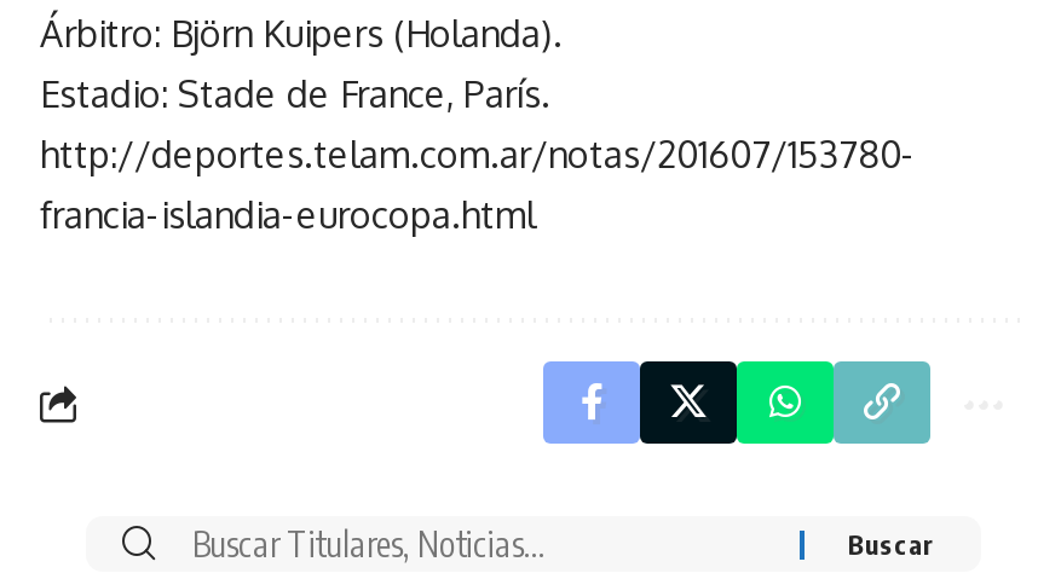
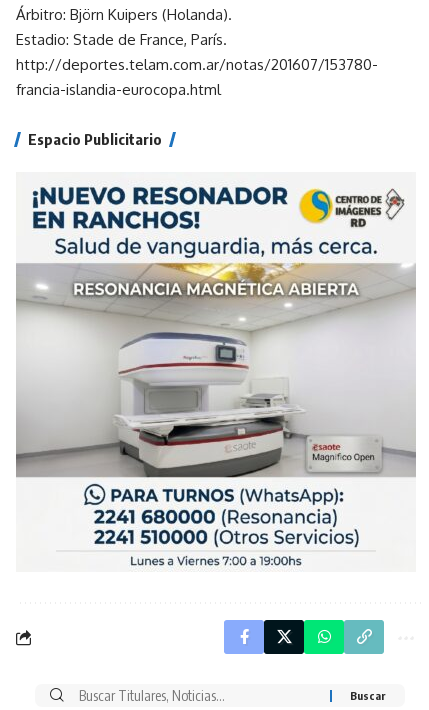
none -> [15,185,417,567] [image]
none -> [28,130,162,148] Espacio Publicitario

